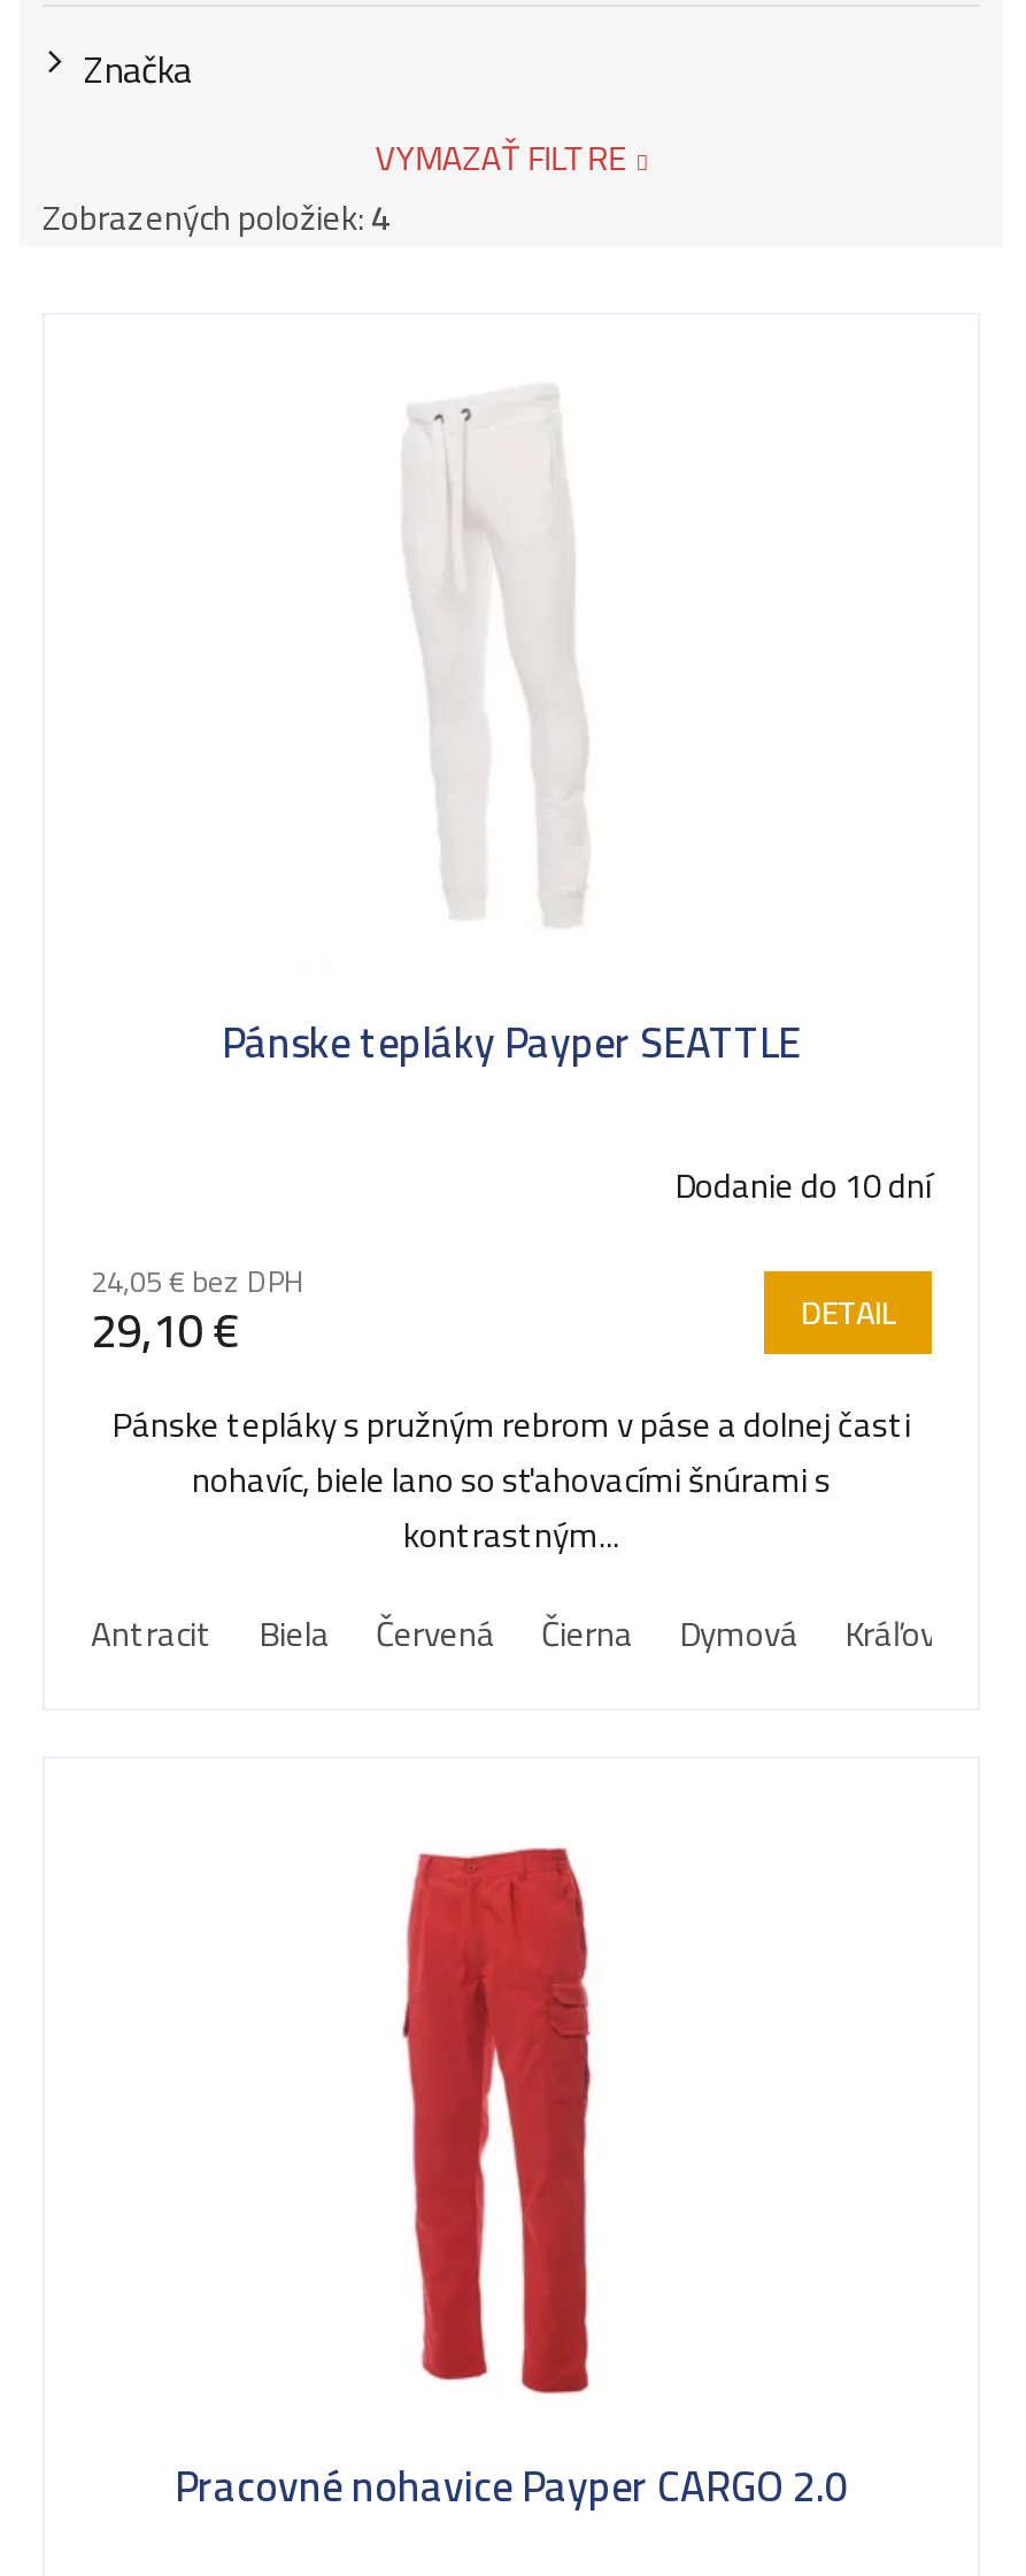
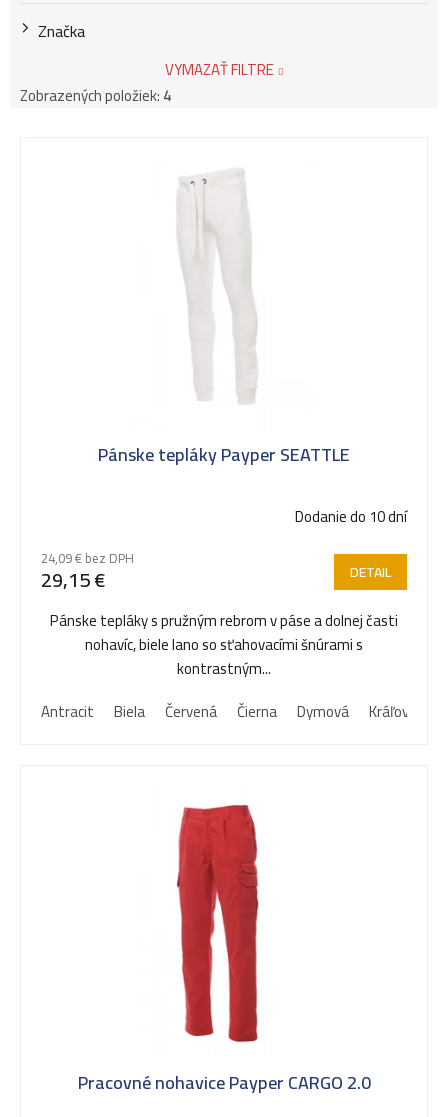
[91,1253,304,1308] 24,05 € bez DPH -> [41,546,134,570] 24,09 € bez DPH
[91,1287,238,1372] 29,10 € -> [41,561,105,598] 29,15 €

